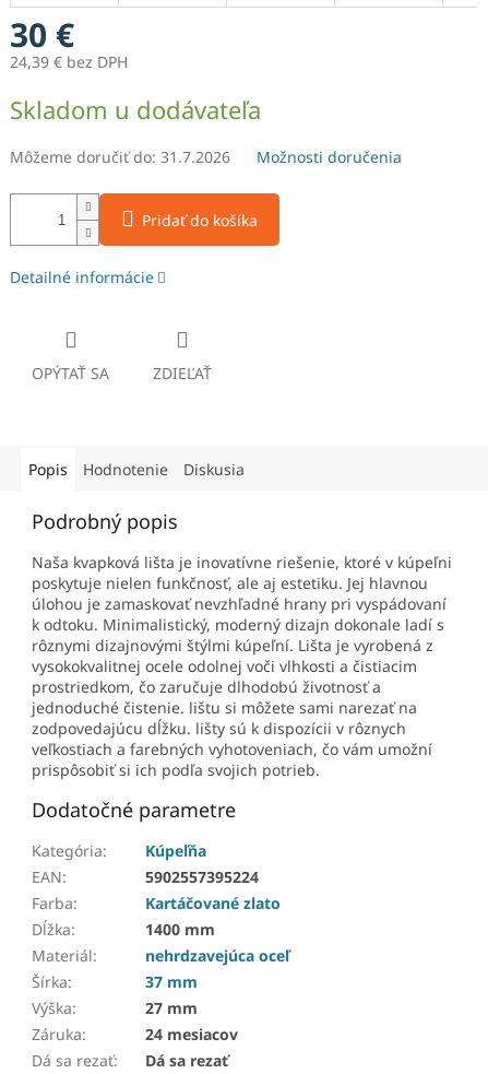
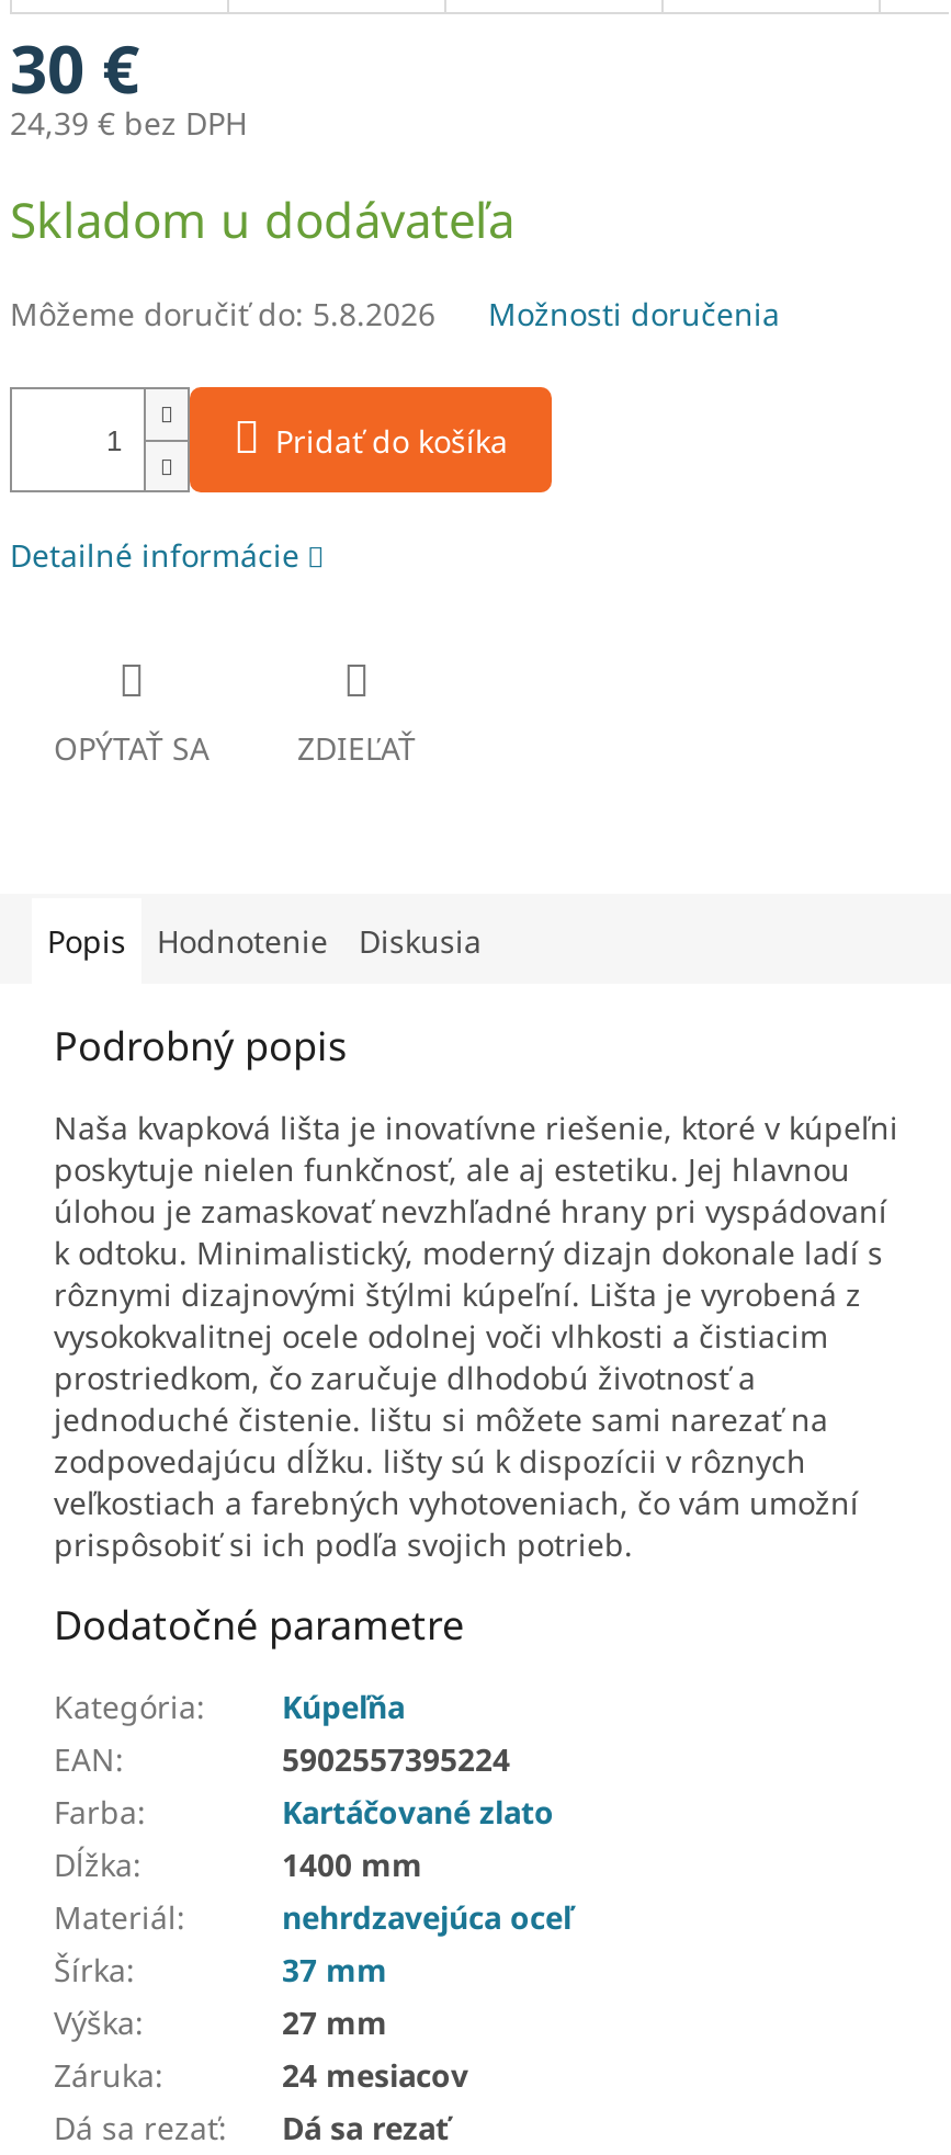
[10,147,230,168] Môžeme doručiť do: 31.7.2026 -> [10,294,435,335] Môžeme doručiť do: 5.8.2026

